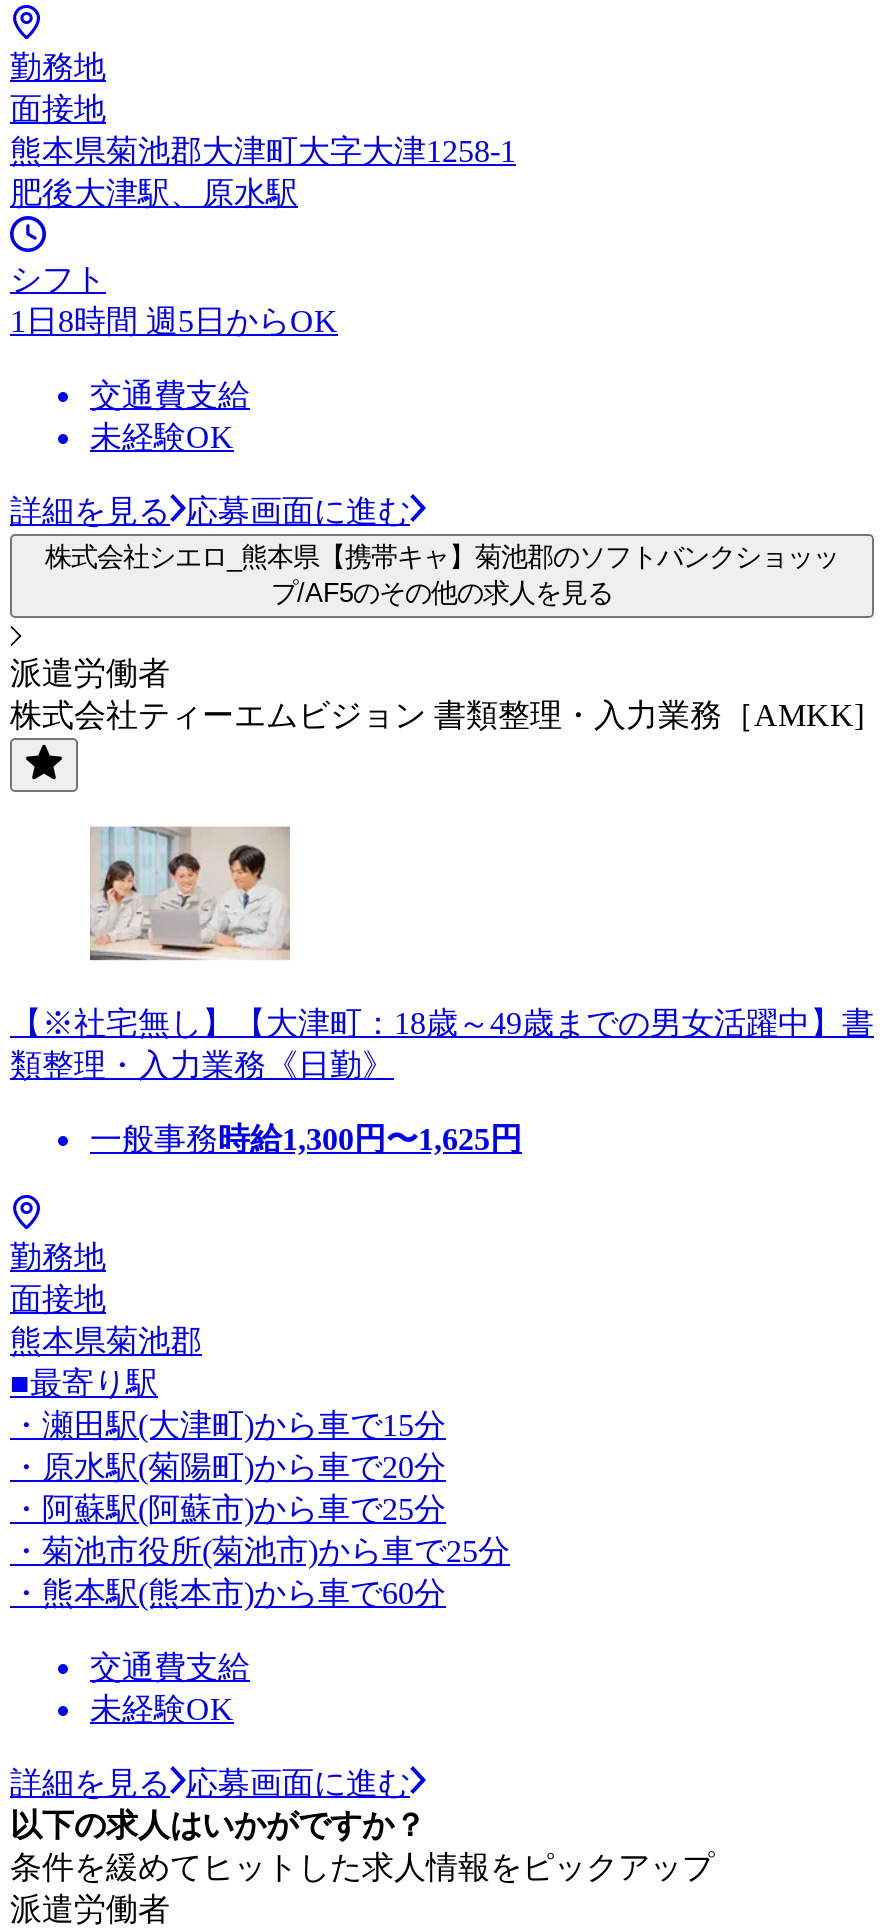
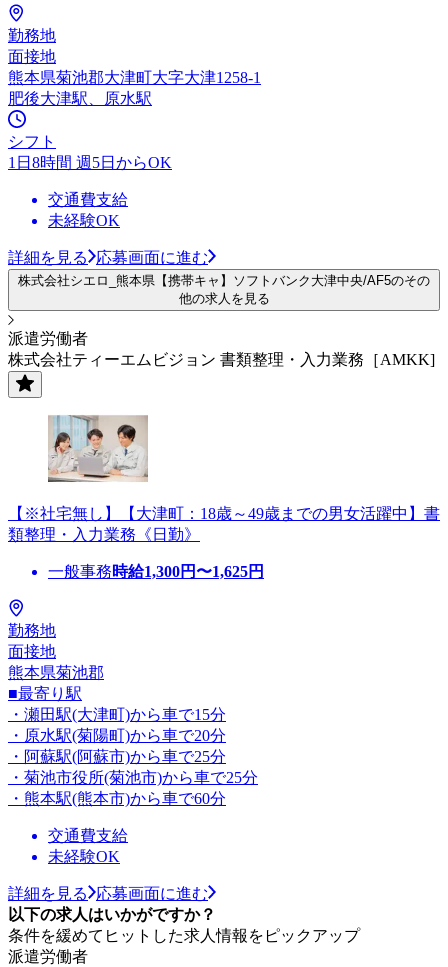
[45,542,839,608] 株式会社シエロ_熊本県【携帯キャ】菊池郡のソフトバンクショッッ | プ/AF5のその他の求人を見る -> [18,273,430,306] 株式会社シエロ_熊本県【携帯キャ】ソフトバンク大津中央/AF5のその | 他の求人を見る

